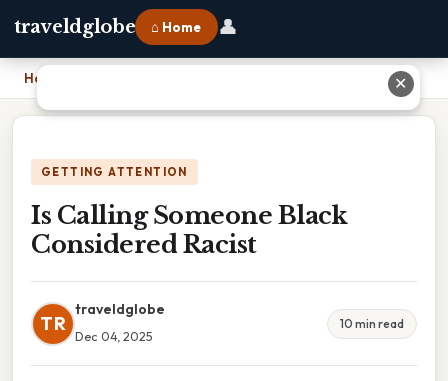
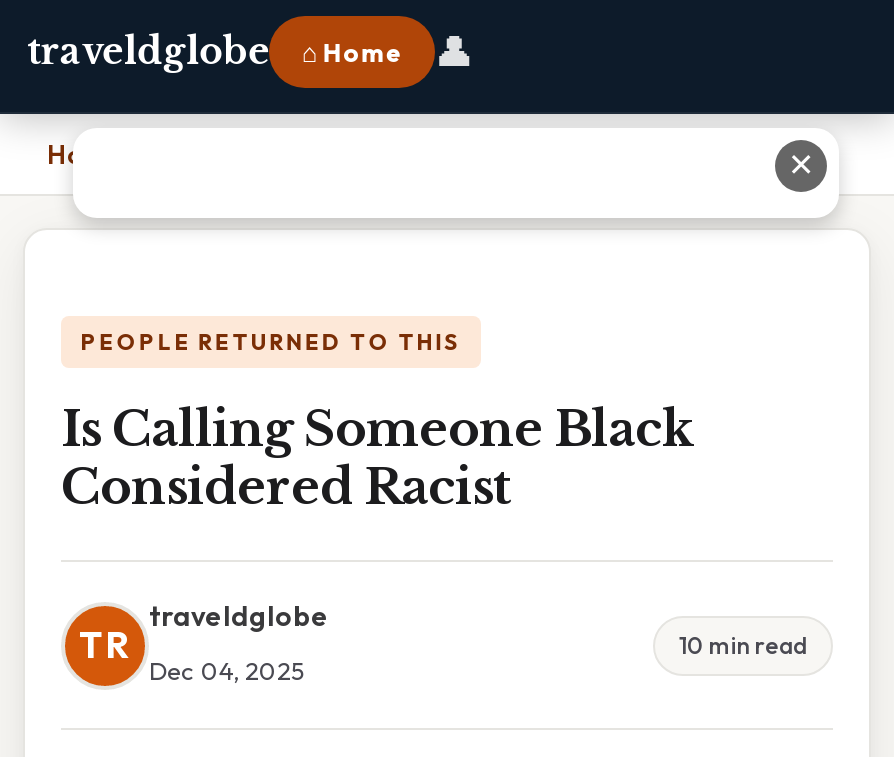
[41,165,188,179] GETTING ATTENTION -> [81,328,461,356] PEOPLE RETURNED TO THIS

